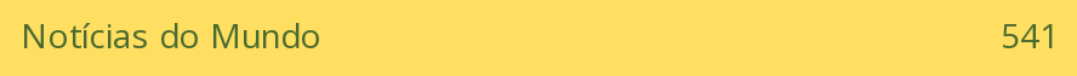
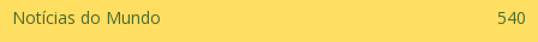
[1001,13,1059,59] 541 -> [497,6,526,29] 540

